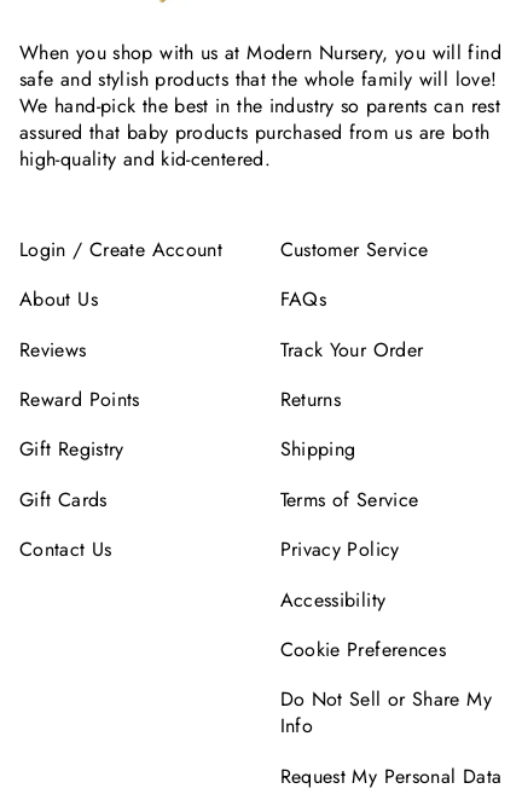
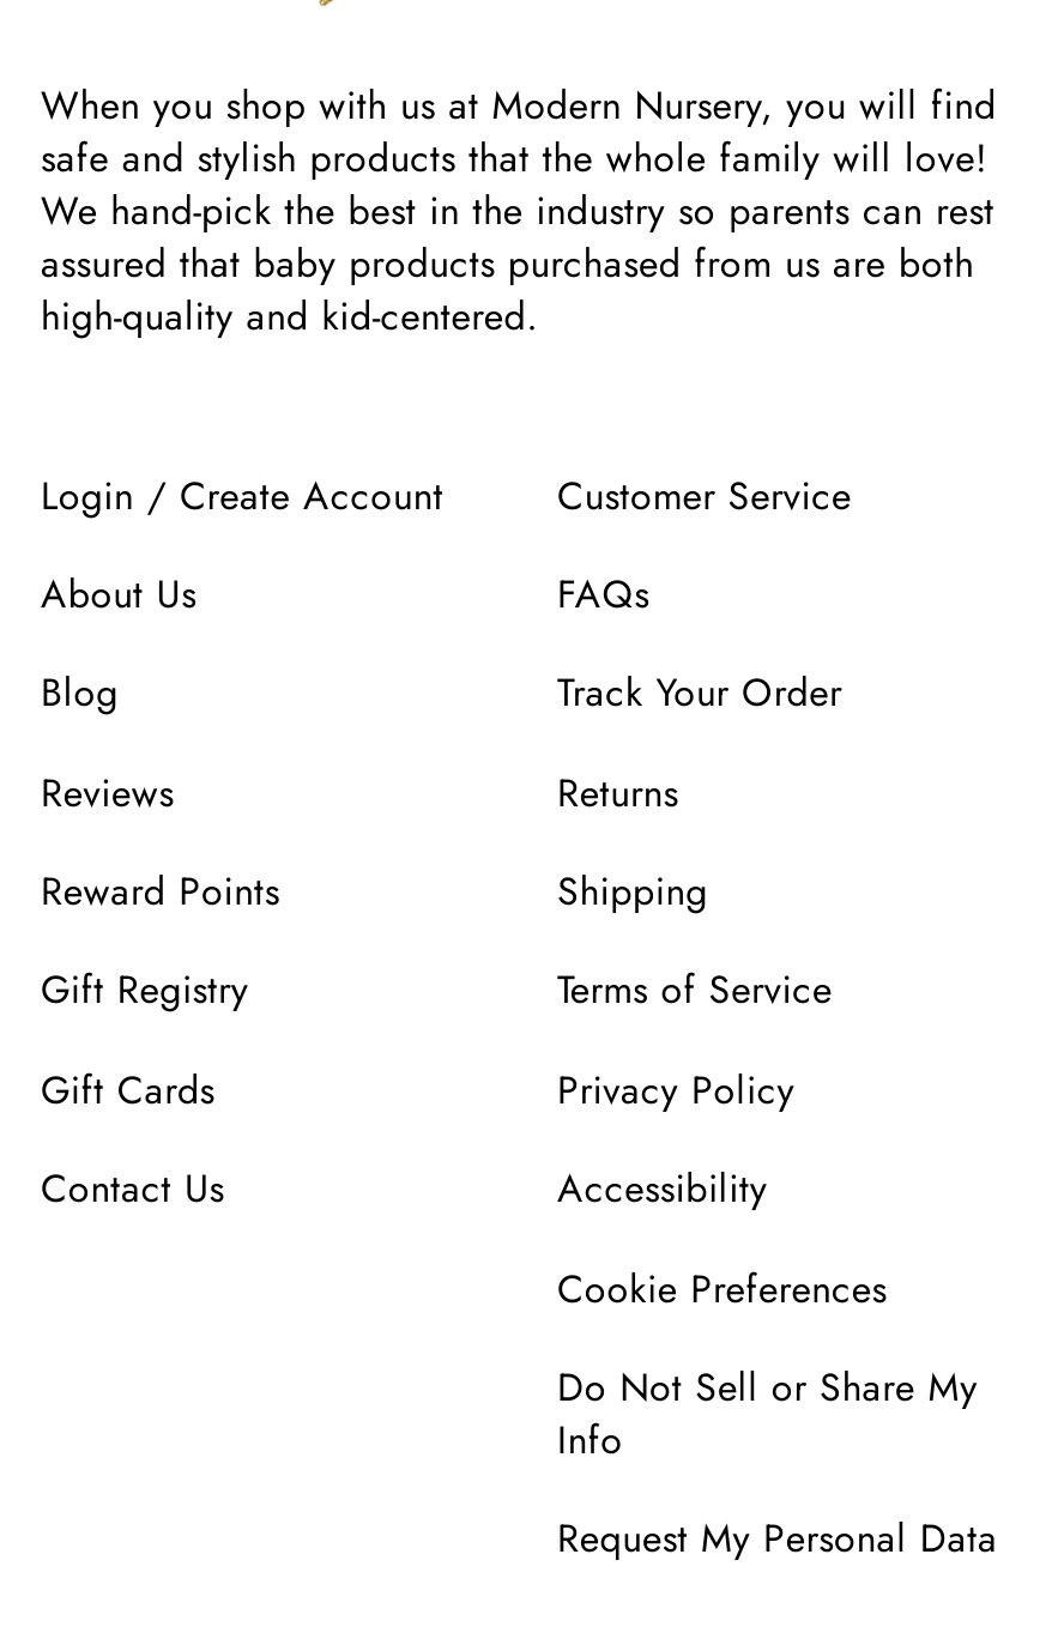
moved [19,336,140,563] -> [41,765,280,1217]: Reviews | Reward Points | Gift Registry | Gift Cards | Contact Us
none -> [41,665,119,721] Blog

